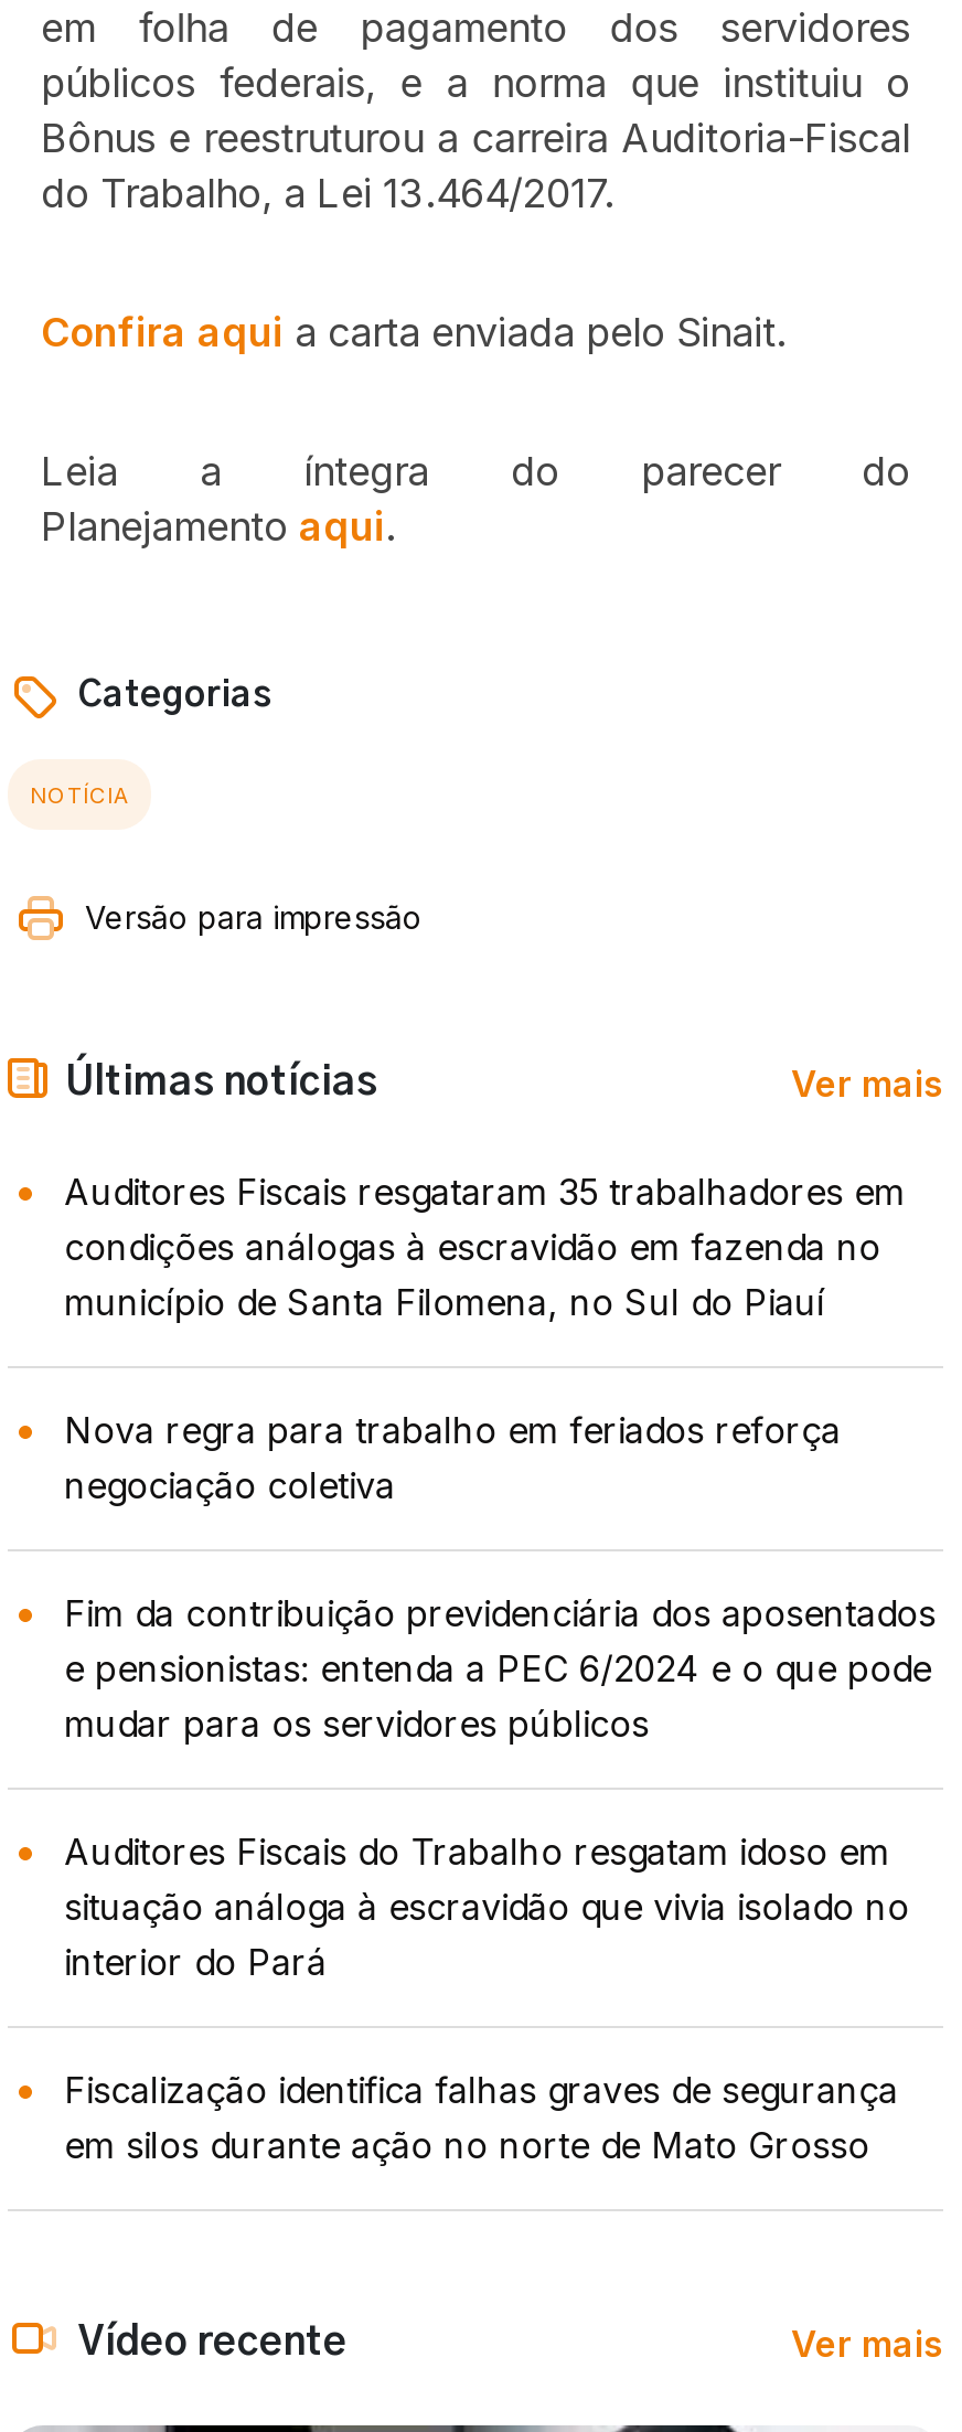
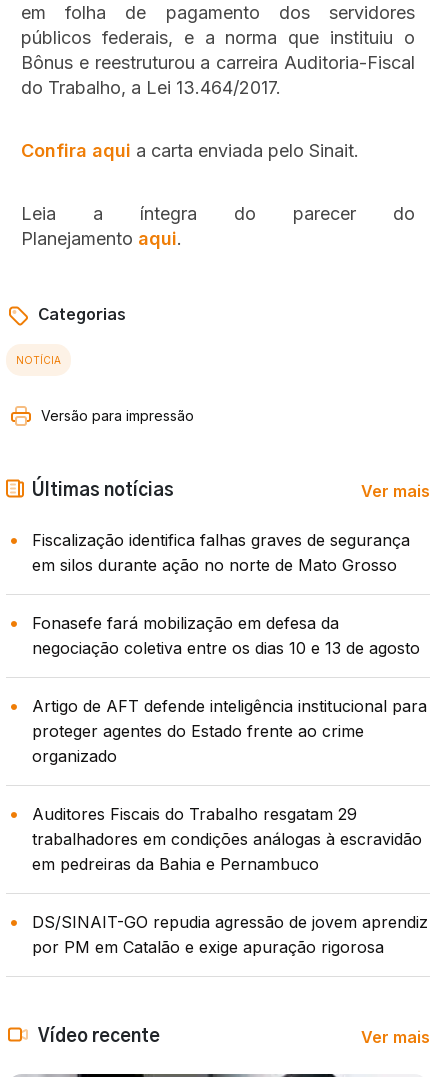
[64,1171,936,1985] Auditores Fiscais resgataram 35 trabalhadores em | condições análogas à escravidão em fazenda no | município de Santa Filomena, no Sul do Piauí | Nova regra para trabalho em feriados reforça | negociação coletiva | Fim da contribuição previdenciária dos aposentados | e pensionistas: entenda a PEC 6/2024 e o que pode | mudar para os servidores públicos | Auditores Fiscais do Trabalho resgatam idoso em | situação análoga à escravidão que vivia isolado no | interior do Pará -> none
moved [64,2069,898,2168] -> [32,530,410,575]: Fiscalização identifica falhas graves de segurança | em silos durante ação no norte de Mato Grosso
none -> [32,613,428,957] Fonasefe fará mobilização em defesa da | negociação coletiva entre os dias 10 e 13 de agosto | Artigo de AFT defende inteligência institucional para | proteger agentes do Estado frente ao crime | organizado | Auditores Fiscais do Trabalho resgatam 29 | trabalhadores em condições análogas à escravidão | em pedreiras da Bahia e Pernambuco | DS/SINAIT-GO repudia agressão de jovem aprendiz | por PM em Catalão e exige apuração rigorosa

